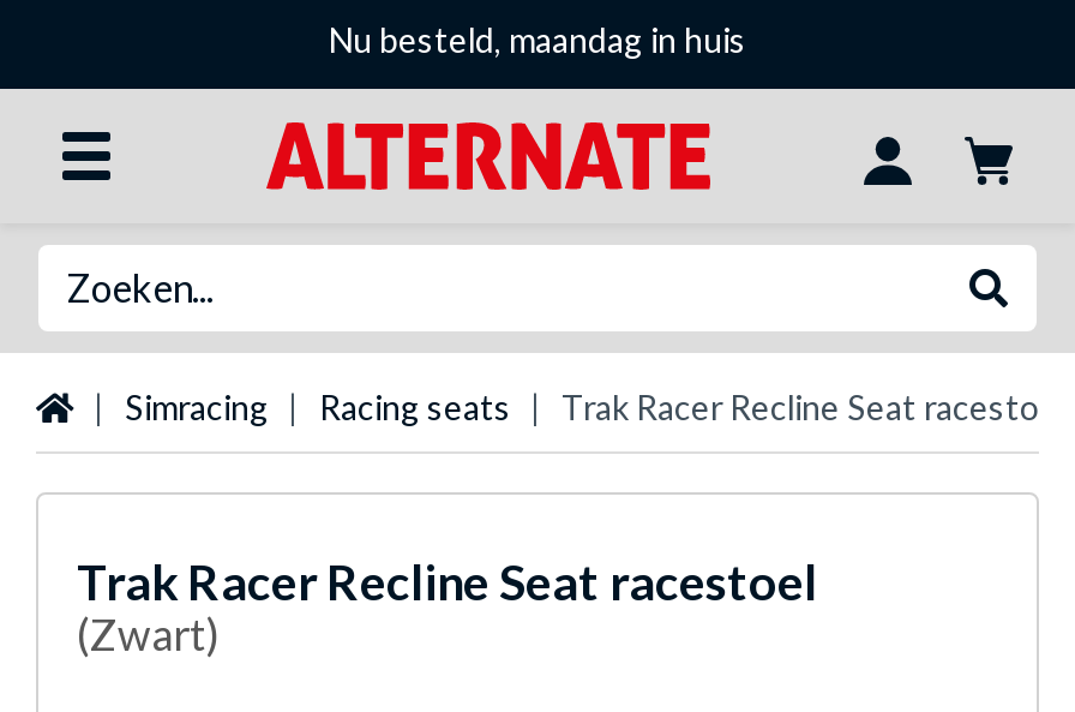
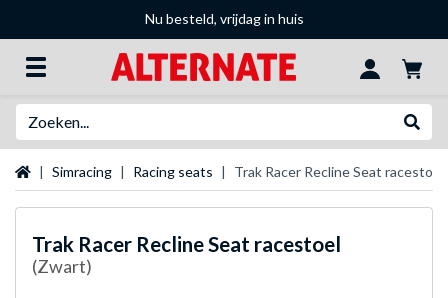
[329,19,746,60] Nu besteld, maandag in huis -> [144,10,303,27] Nu besteld, vrijdag in huis

